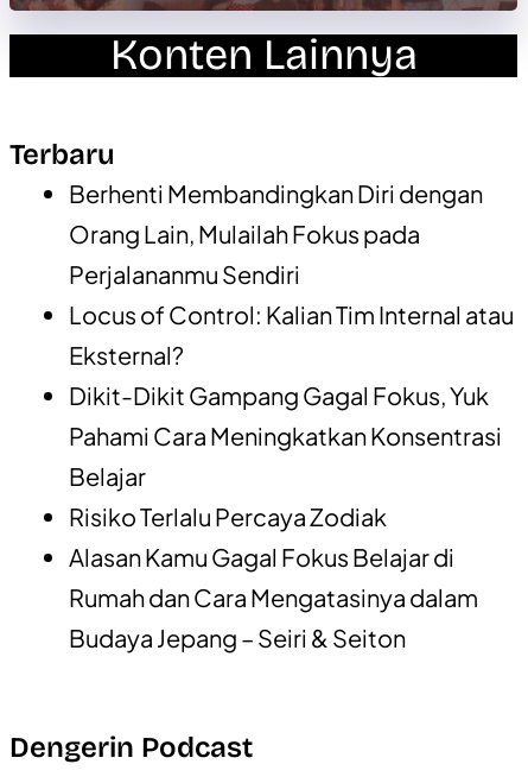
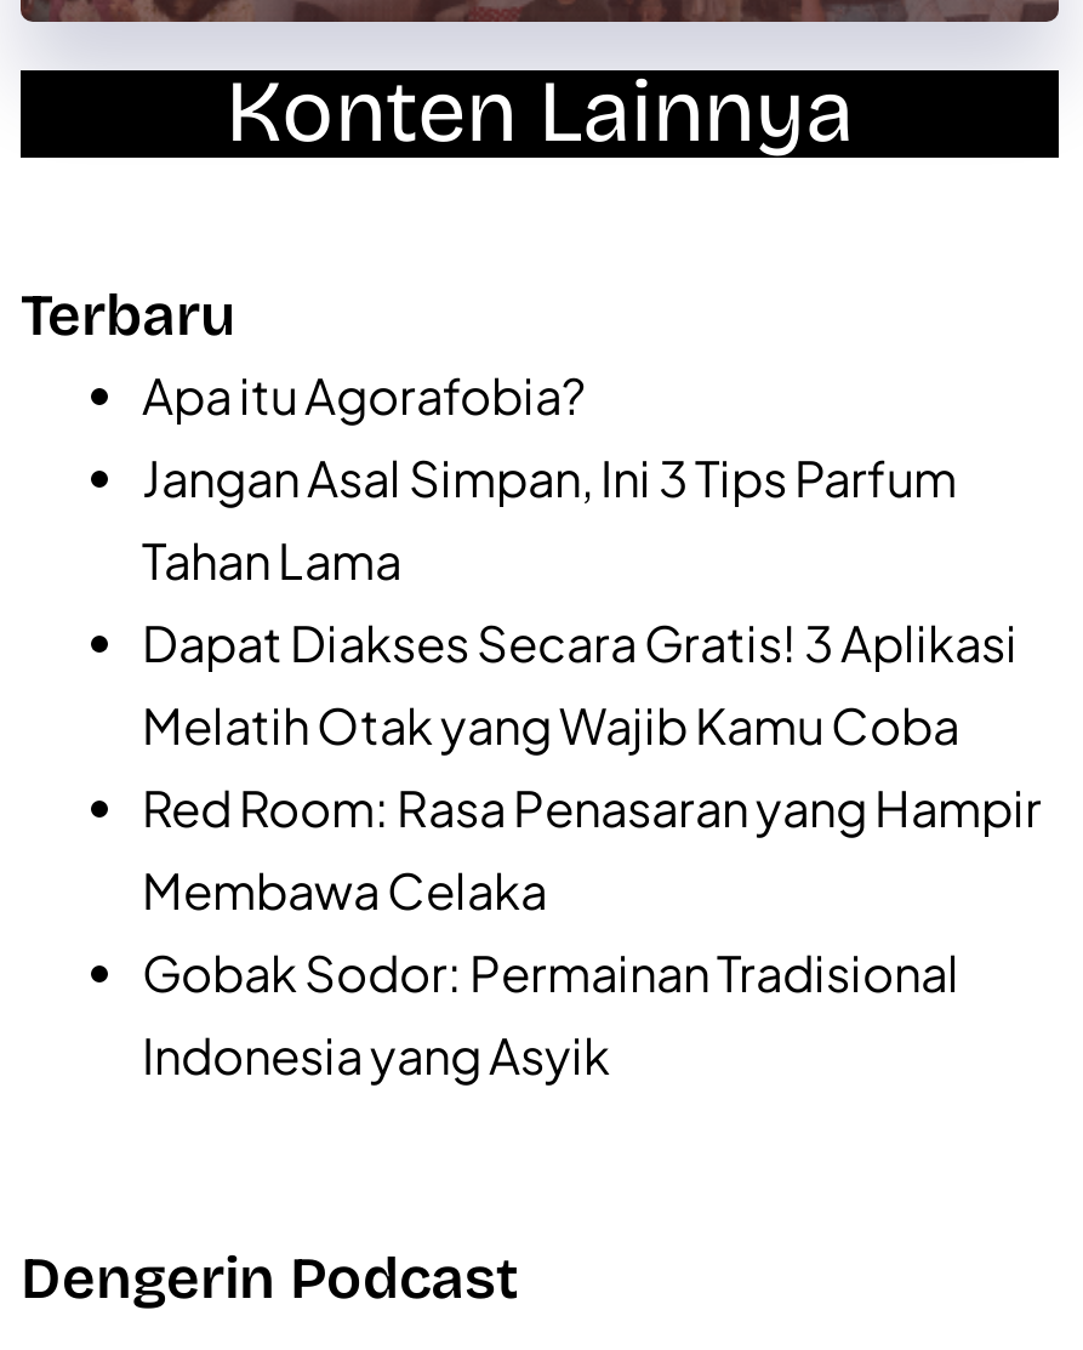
[69,178,514,652] Berhenti Membandingkan Diri dengan | Orang Lain, Mulailah Fokus pada | Perjalananmu Sendiri | Locus of Control: Kalian Tim Internal atau | Eksternal? | Dikit-Dikit Gampang Gagal Fokus, Yuk | Pahami Cara Meningkatkan Konsentrasi | Belajar | Risiko Terlalu Percaya Zodiak | Alasan Kamu Gagal Fokus Belajar di | Rumah dan Cara Mengatasinya dalam | Budaya Jepang – Seiri & Seiton -> [142,363,1042,1084] Apa itu Agorafobia? | Jangan Asal Simpan, Ini 3 Tips Parfum | Tahan Lama | Dapat Diakses Secara Gratis! 3 Aplikasi | Melatih Otak yang Wajib Kamu Coba | Red Room: Rasa Penasaran yang Hampir | Membawa Celaka | Gobak Sodor: Permainan Tradisional | Indonesia yang Asyik

